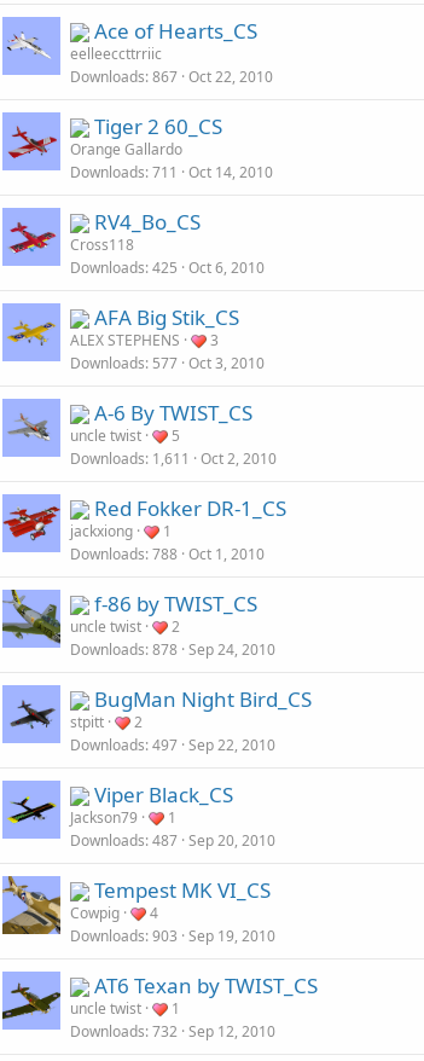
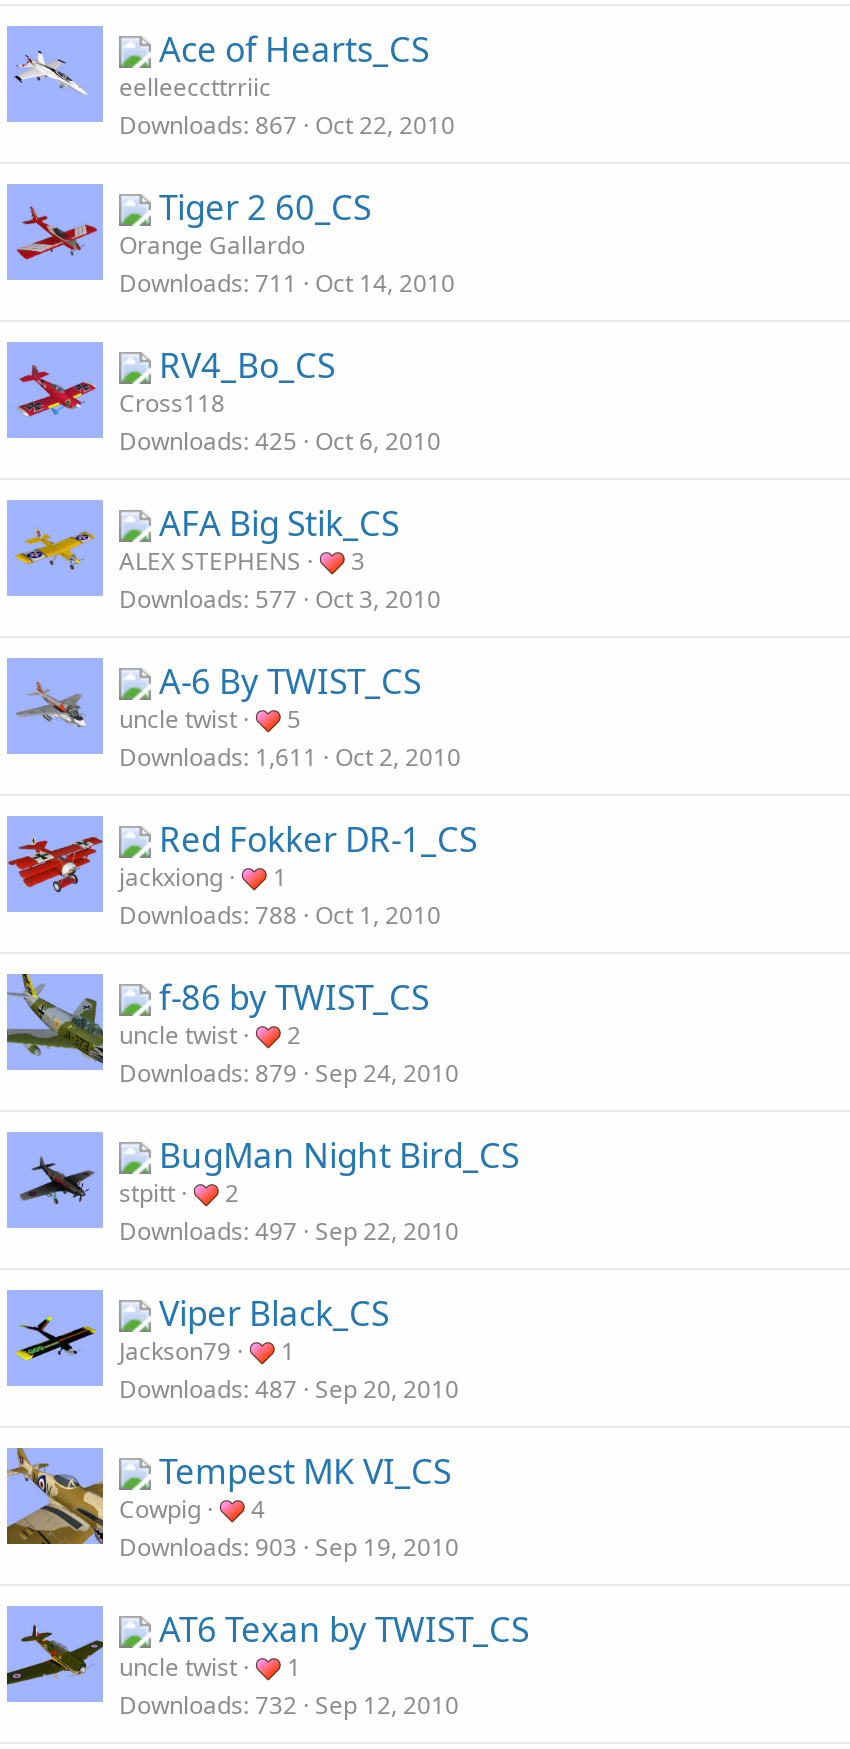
[70,639,275,660] Downloads 878 Sep 24, 2010 -> [119,1056,459,1090] Downloads 879 Sep 24, 2010

